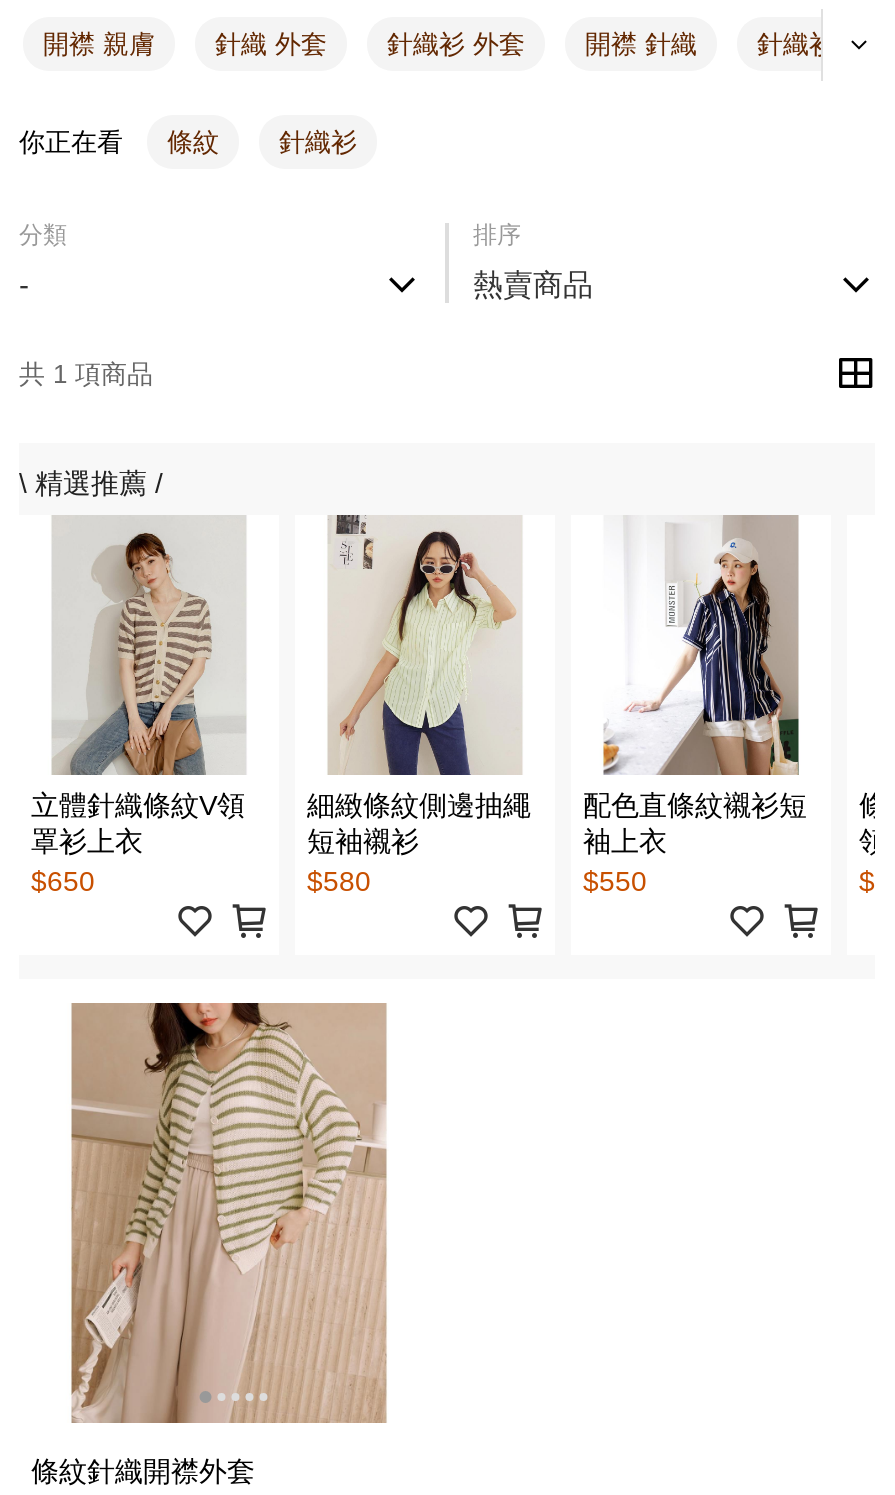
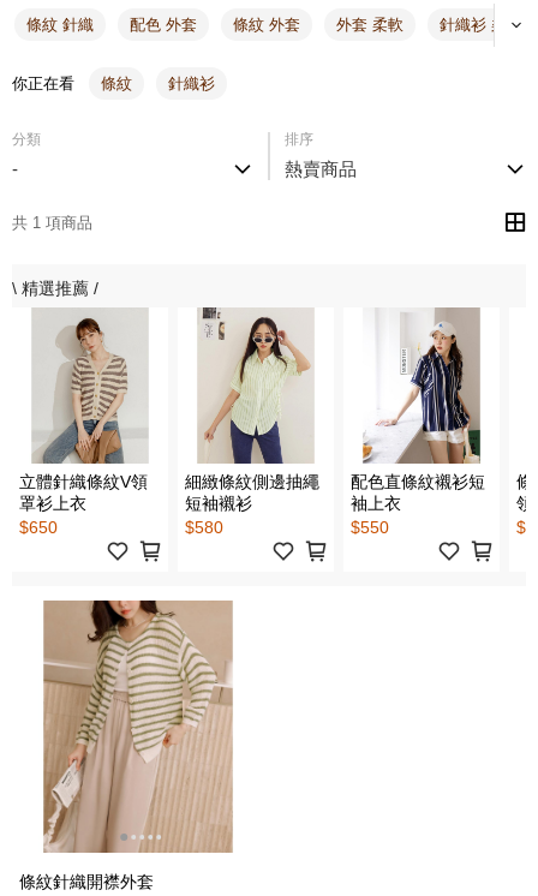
[43,29,697,59] 開襟 親膚 | 針織 外套 | 針織衫 外套 | 開襟 針織 -> [26,16,403,34] 條紋 針織 | 配色 外套 | 條紋 外套 | 外套 柔軟

